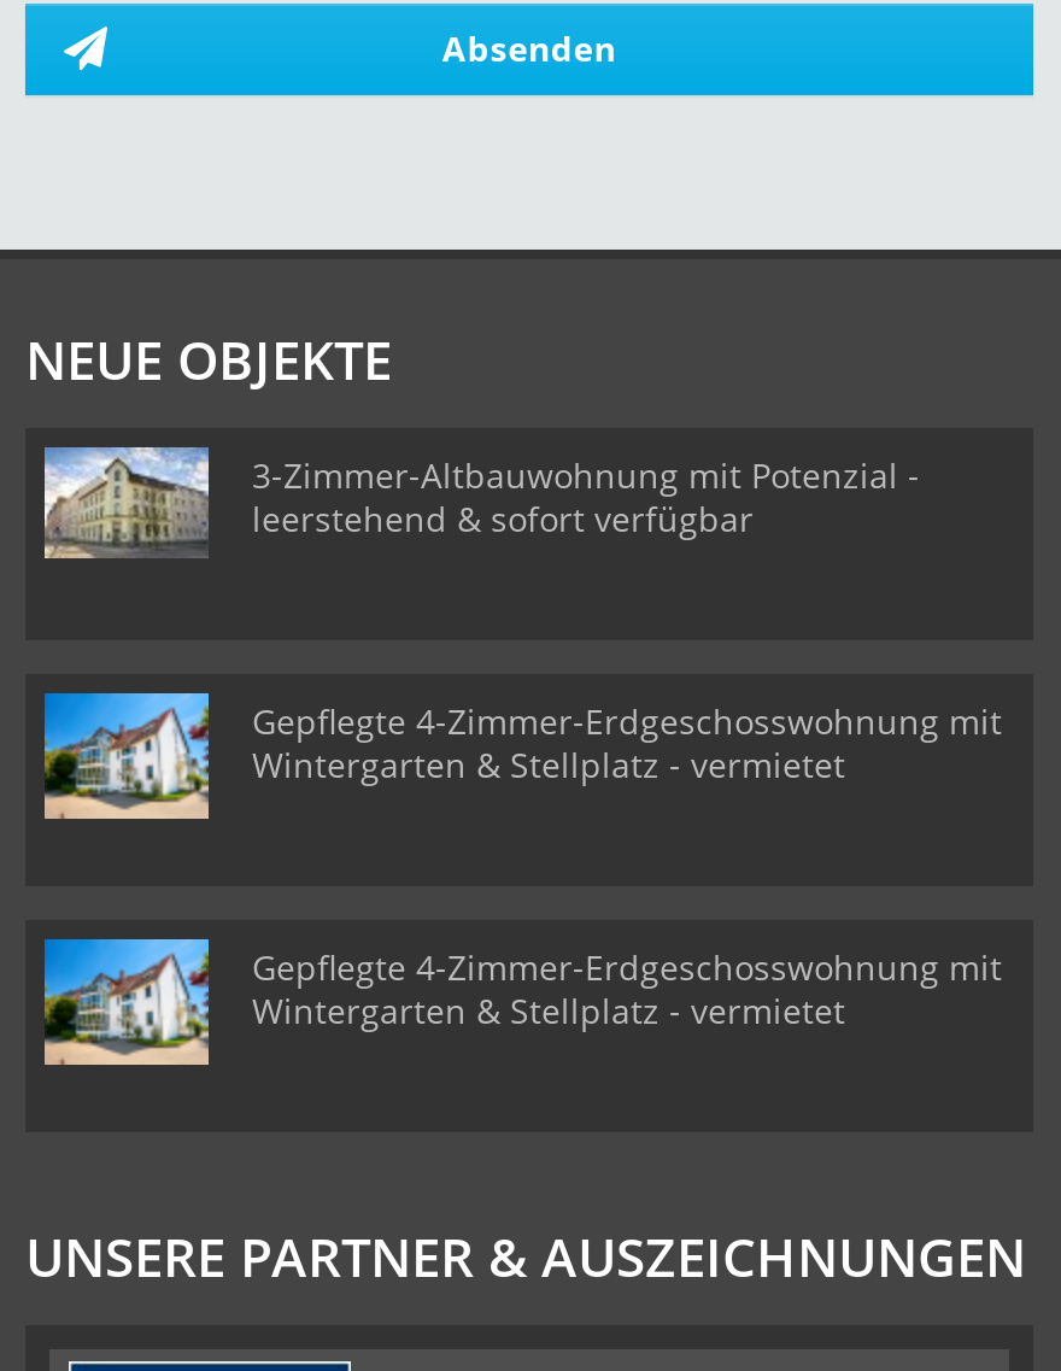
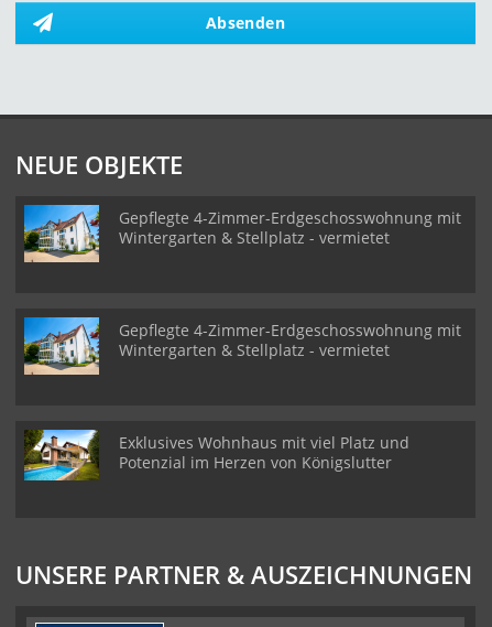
[42,445,920,561] [image] | 3-Zimmer-Altbauwohnung mit Potenzial - | leerstehend & sofort verfügbar -> none
moved [40,691,1002,1033] -> [22,204,461,360]: [image] | Gepflegte 4-Zimmer-Erdgeschosswohnung mit | Wintergarten & Stellplatz - vermietet | Gepflegte 4-Zimmer-Erdgeschosswohnung mit | Wintergarten & Stellplatz - vermietet
none -> [23,430,409,482] [image] | Exklusives Wohnhaus mit viel Platz und | Potenzial im Herzen von Königslutter

